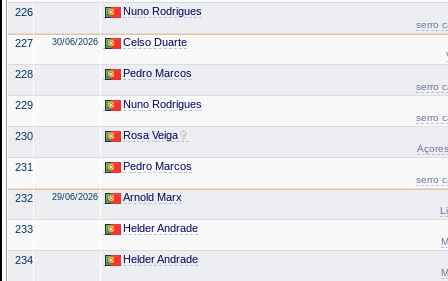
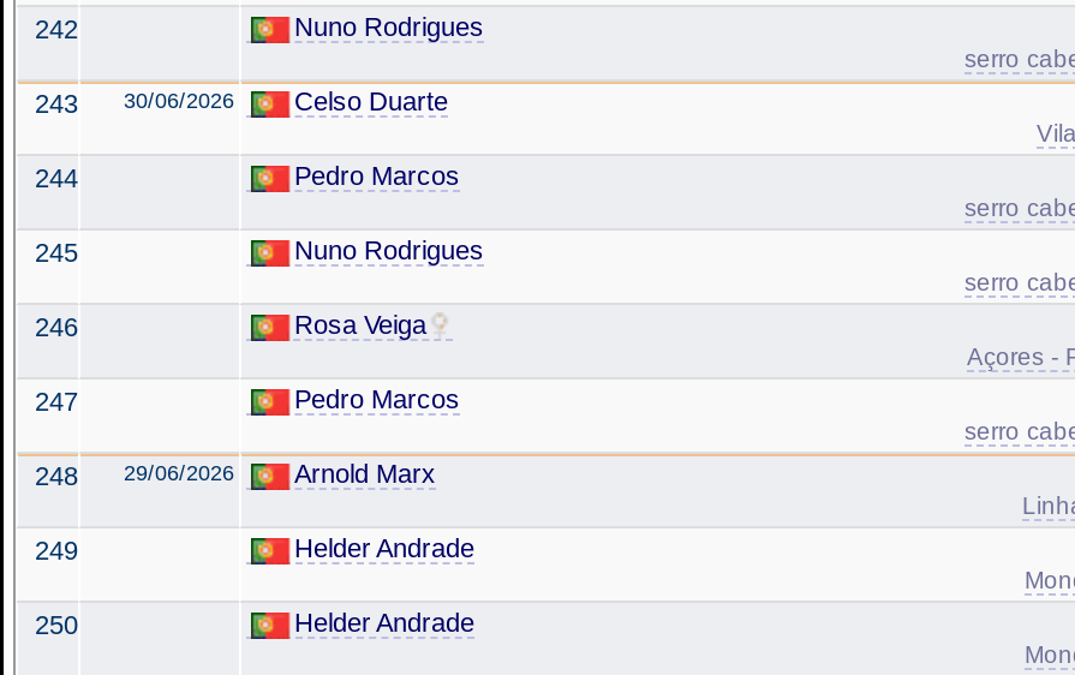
[15,6,33,18] 226 -> [35,14,78,43] 242
[15,37,98,49] 227 30/06/2026 -> [35,88,234,117] 243 30/06/2026
[15,68,33,80] 228 -> [35,163,78,192] 244
[15,99,33,111] 229 -> [35,237,78,266] 245
[15,130,33,142] 230 -> [35,312,78,341] 246
[15,161,33,173] 231 -> [35,386,78,415] 247
[15,192,98,204] 232 29/06/2026 -> [35,461,234,490] 248 29/06/2026
[15,223,33,235] 233 -> [35,535,78,564] 249
[15,254,33,266] 234 -> [35,610,78,638] 250

